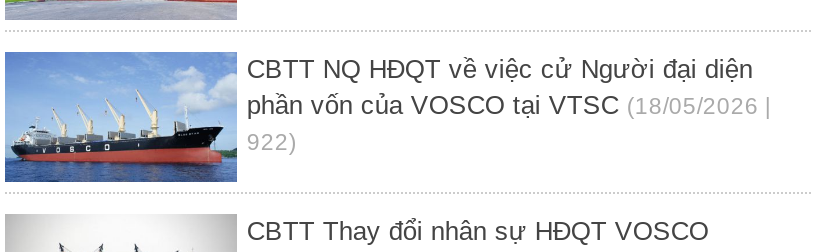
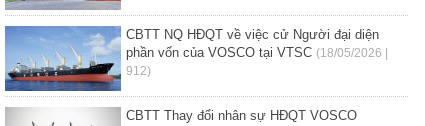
[247,128,297,154] 922) -> [126,64,151,77] 912)

